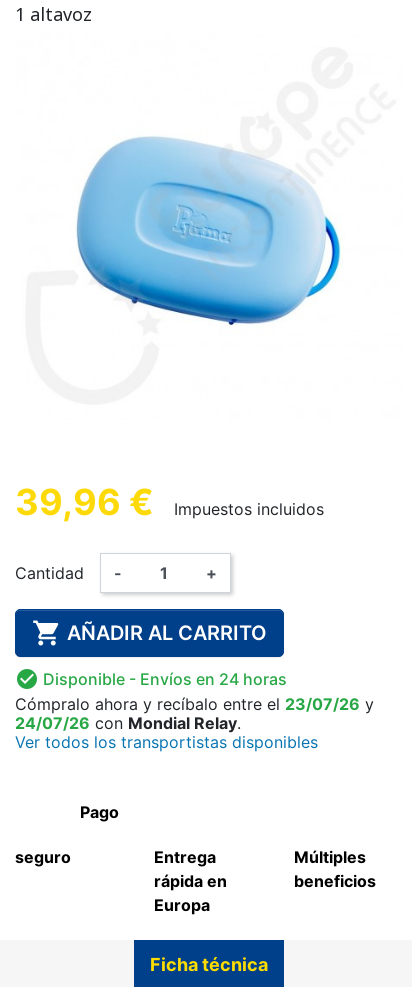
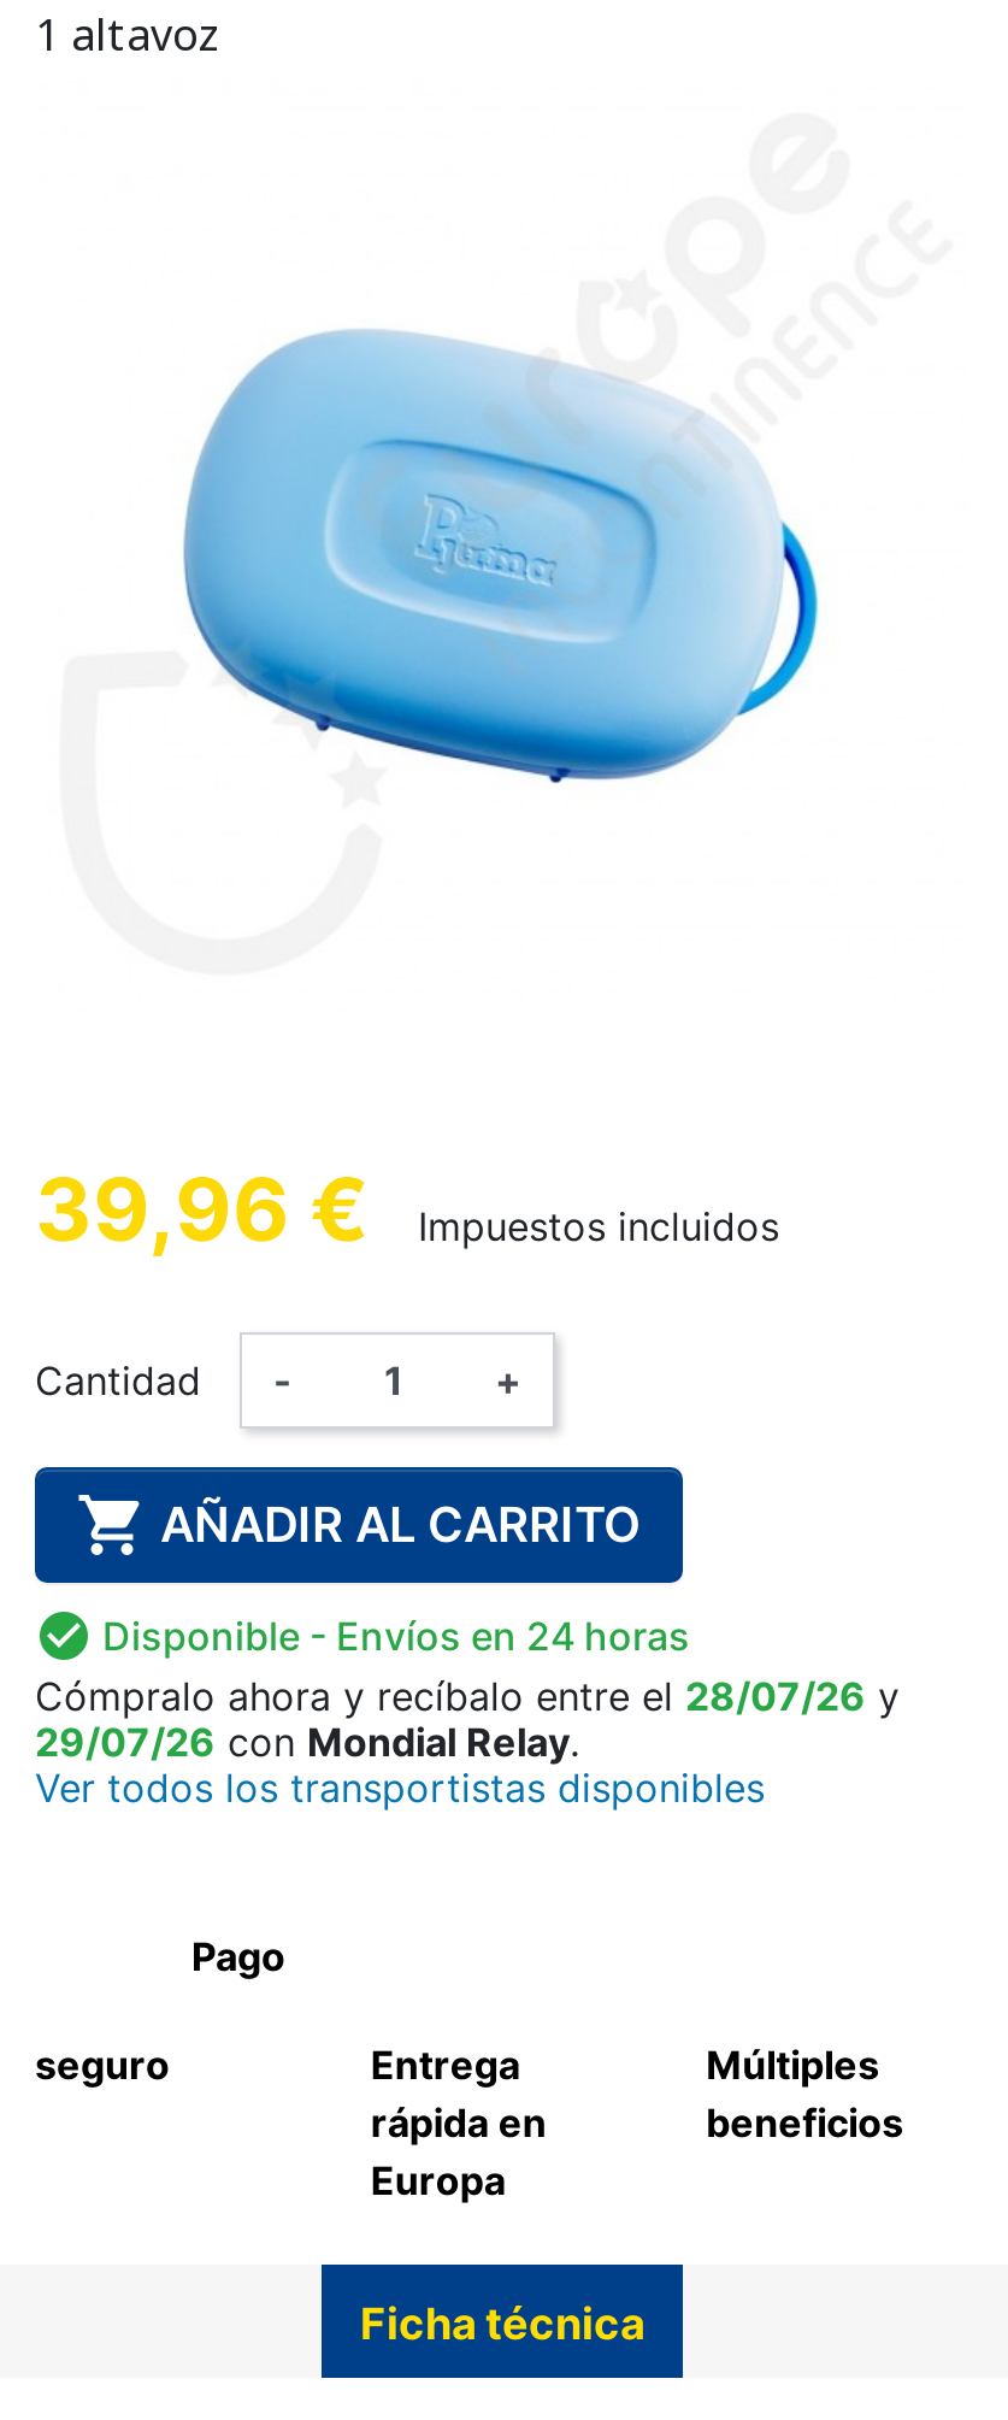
[15,694,374,714] Cómpralo ahora y recíbalo entre el 23/07/26 y -> [35,1672,900,1720] Cómpralo ahora y recíbalo entre el 28/07/26 y
[15,713,241,733] 24/07/26 con Mondial Relay. -> [35,1718,579,1766] 29/07/26 con Mondial Relay.

